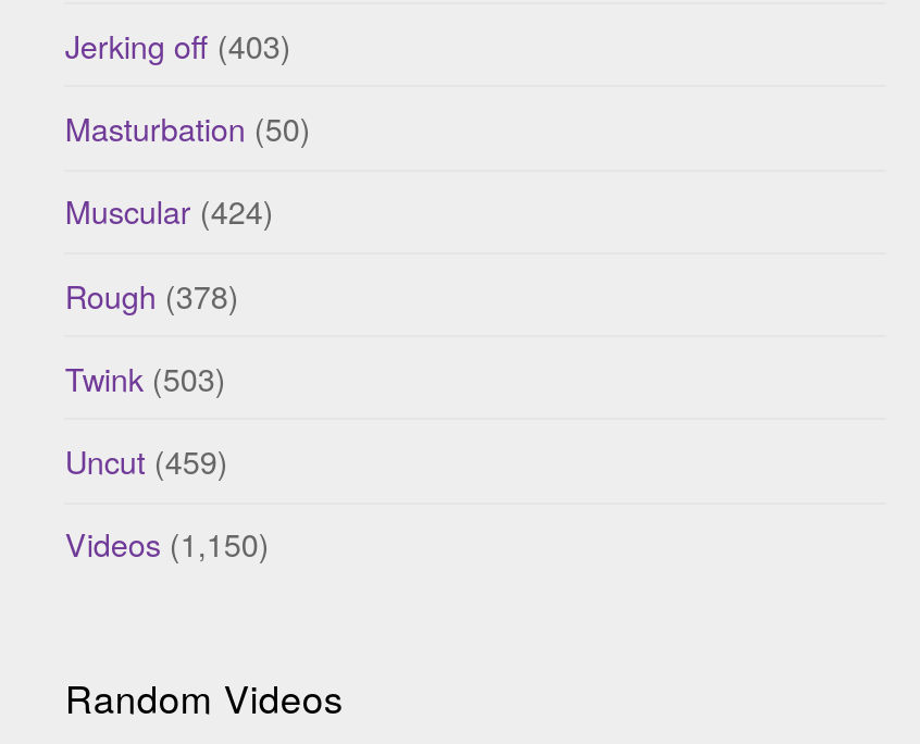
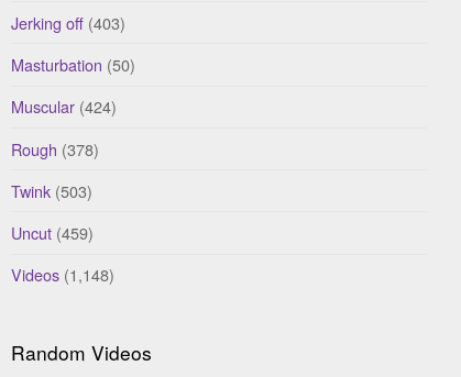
[65,521,269,566] Videos (1,150) -> [11,263,115,286] Videos (1,148)

